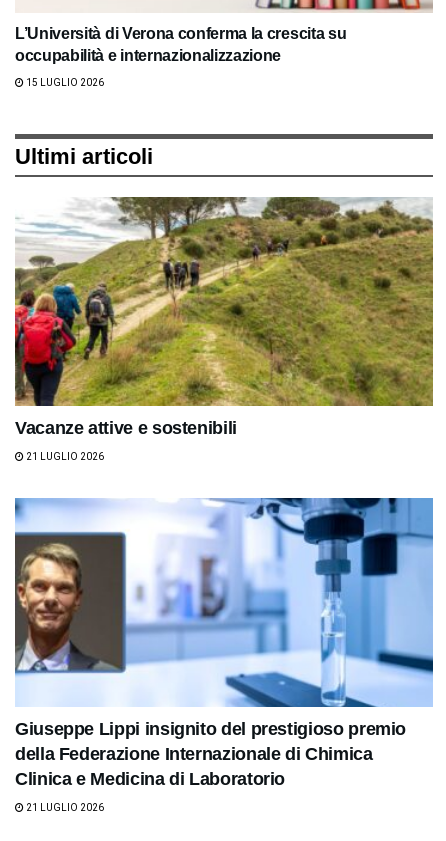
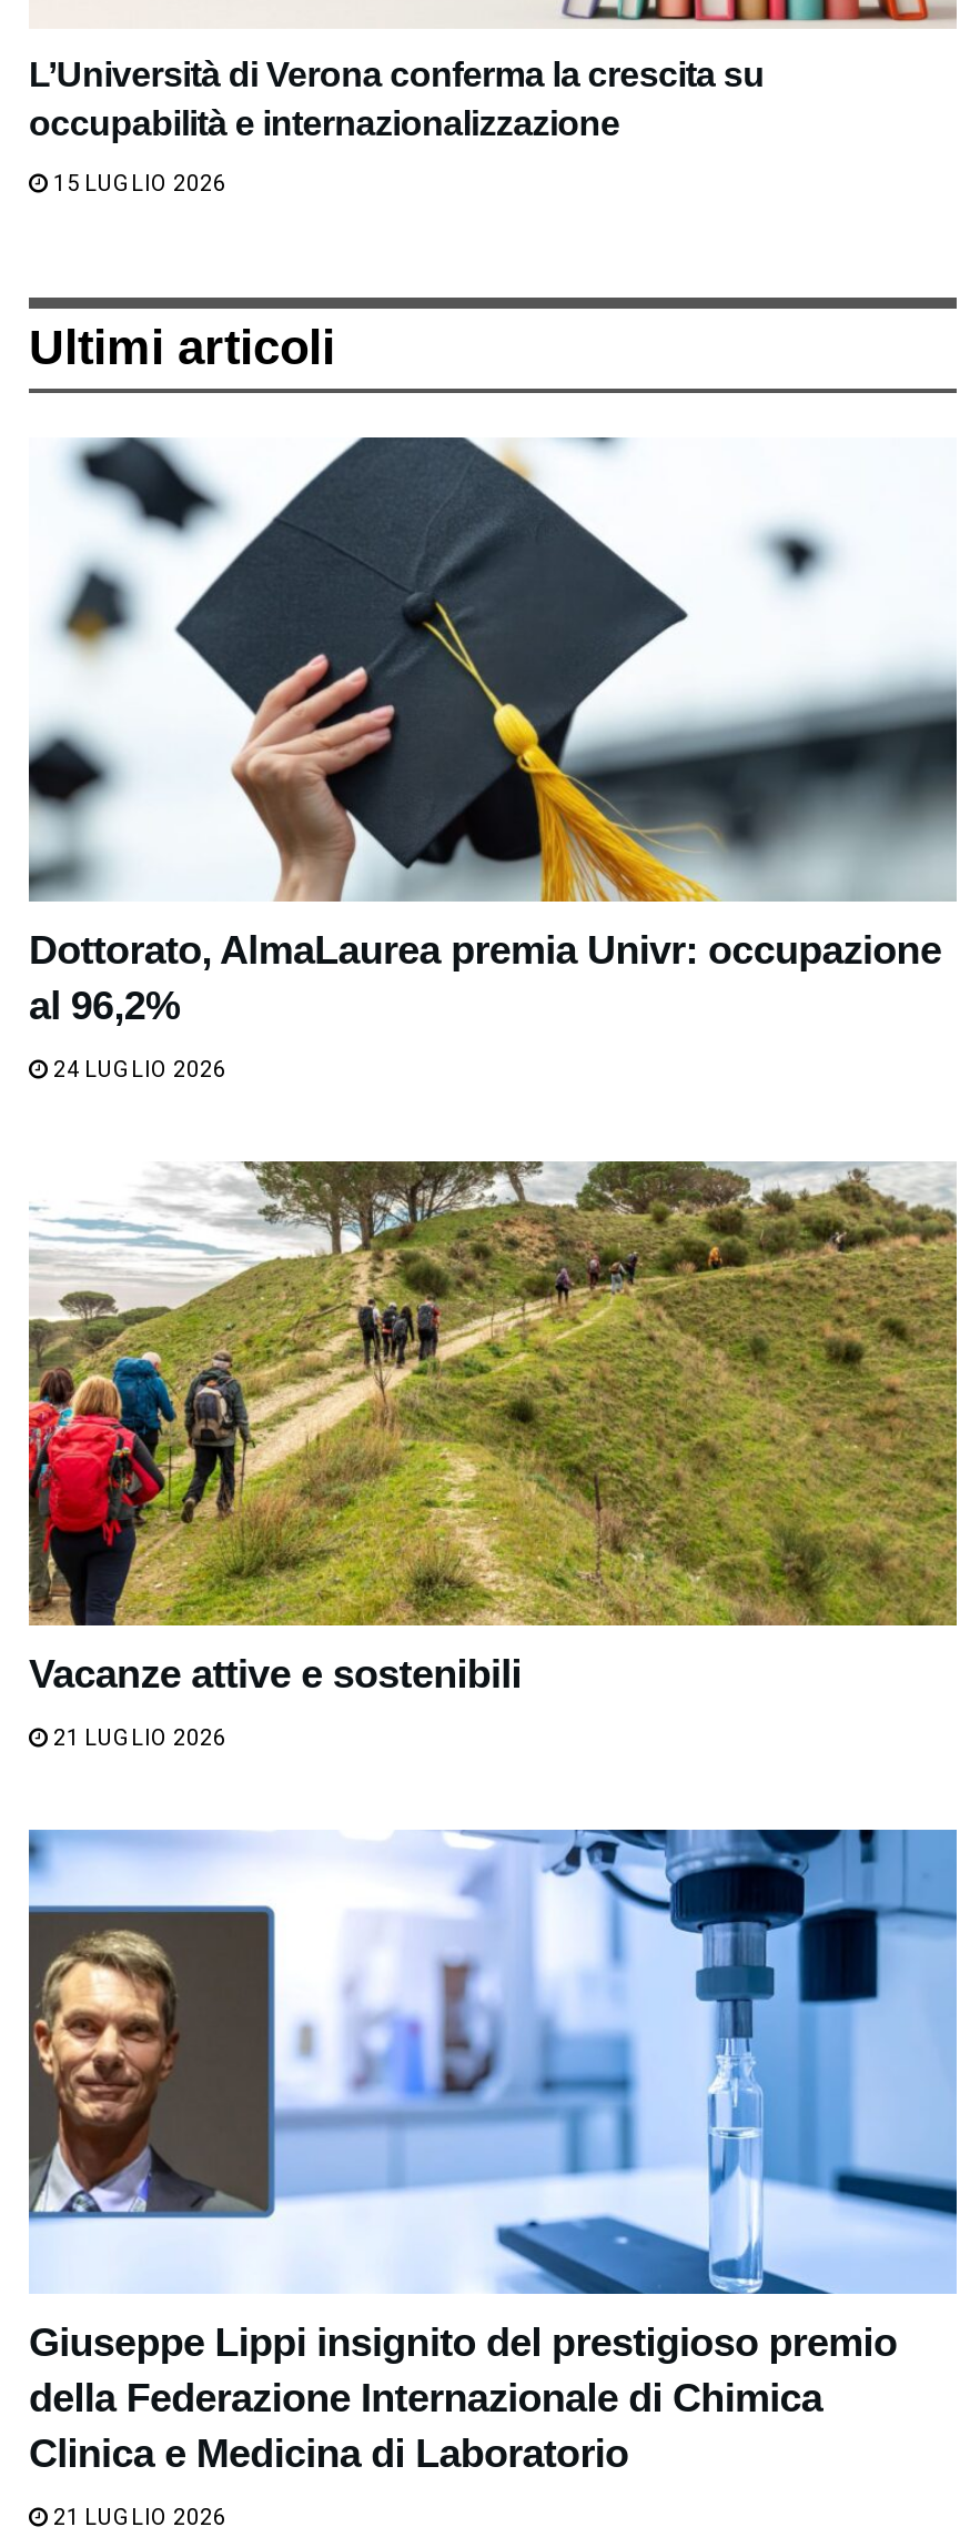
none -> [29,435,959,1081] [image] | Dottorato, AlmaLaurea premia Univr: occupazione | al 96,2% | 24 LUGLIO 2026

